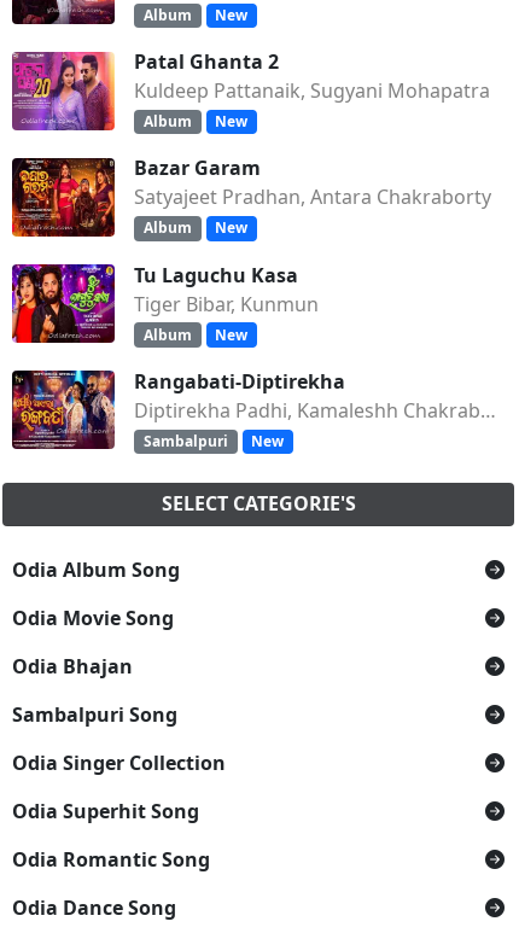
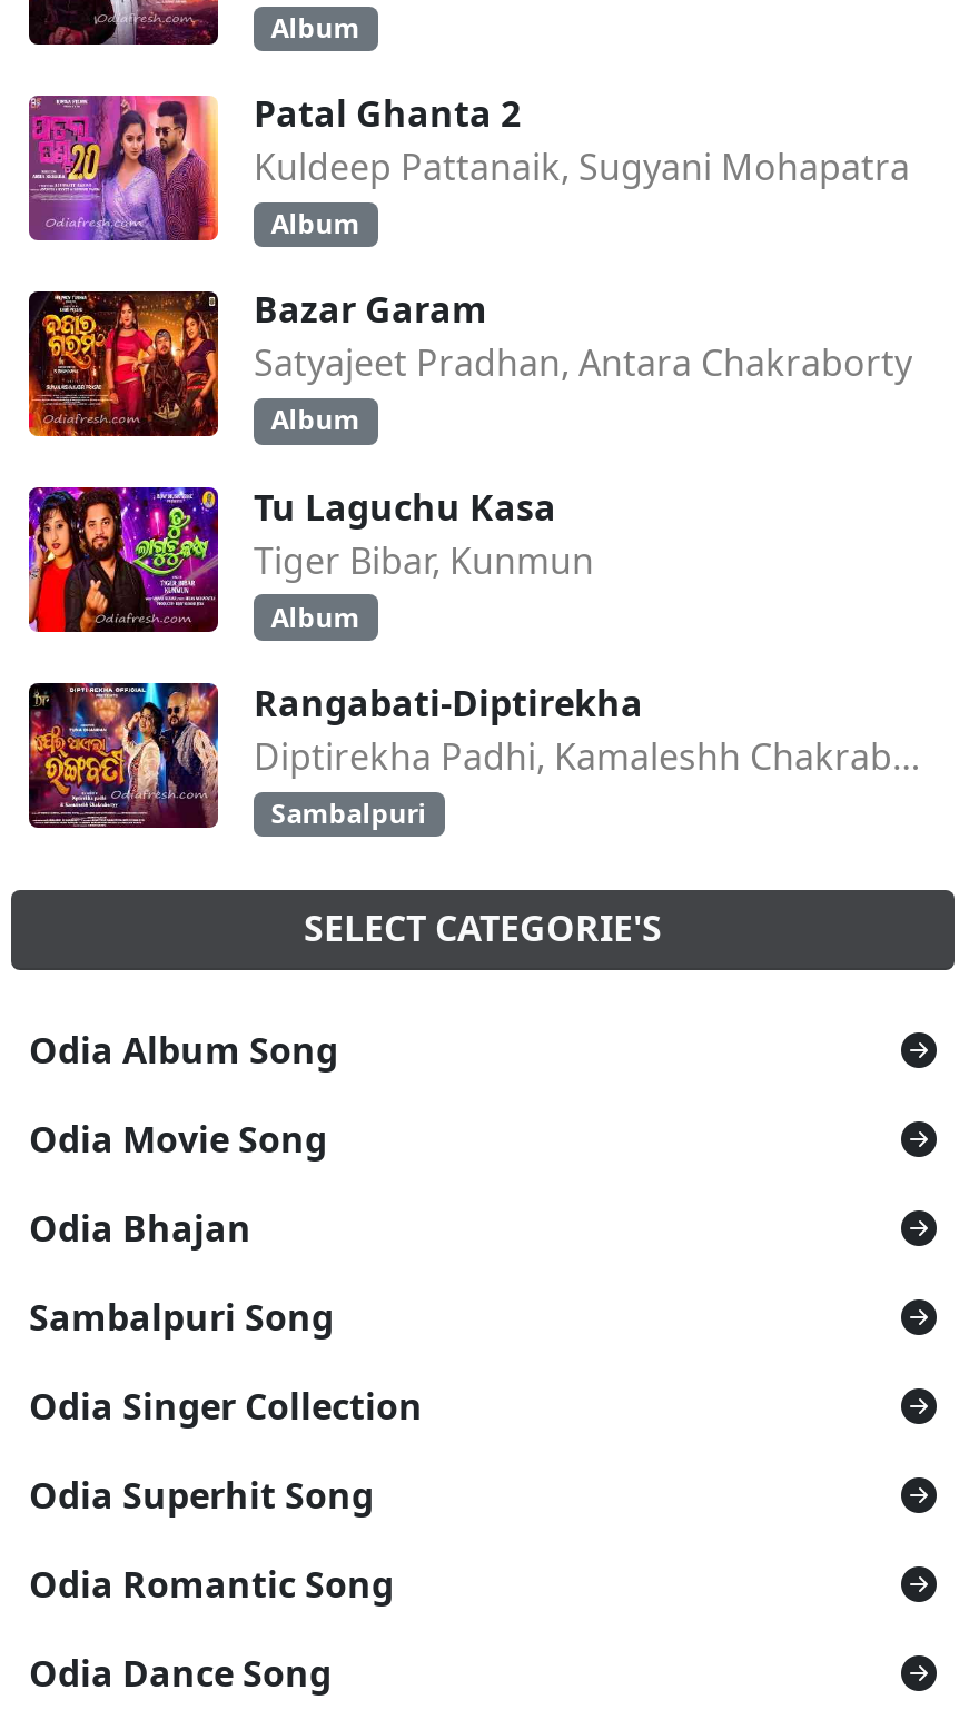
[215,5,248,25] New -> none
[215,111,248,132] New -> none
[215,218,248,238] New -> none
[215,324,248,345] New -> none
[252,431,284,451] New -> none

